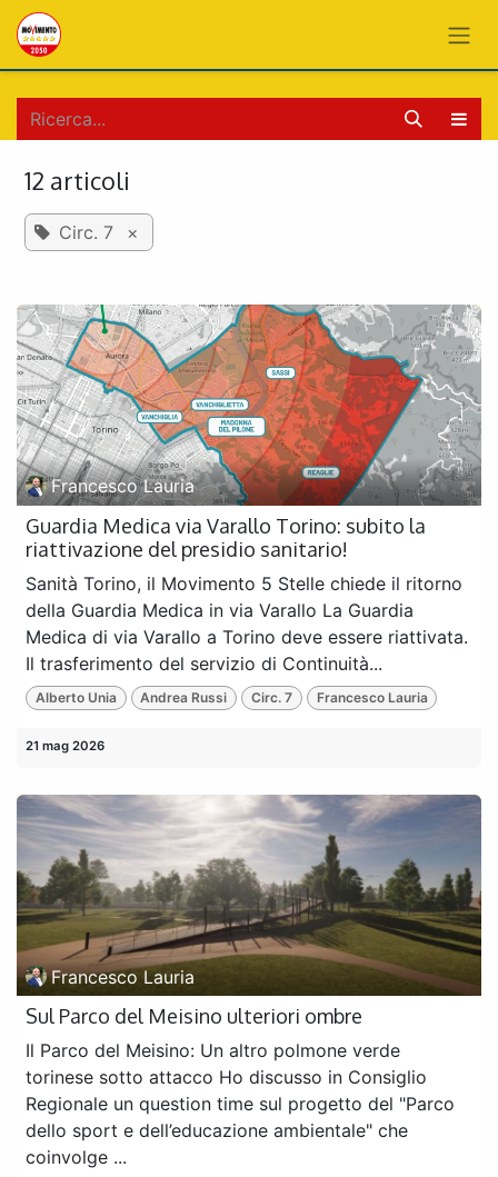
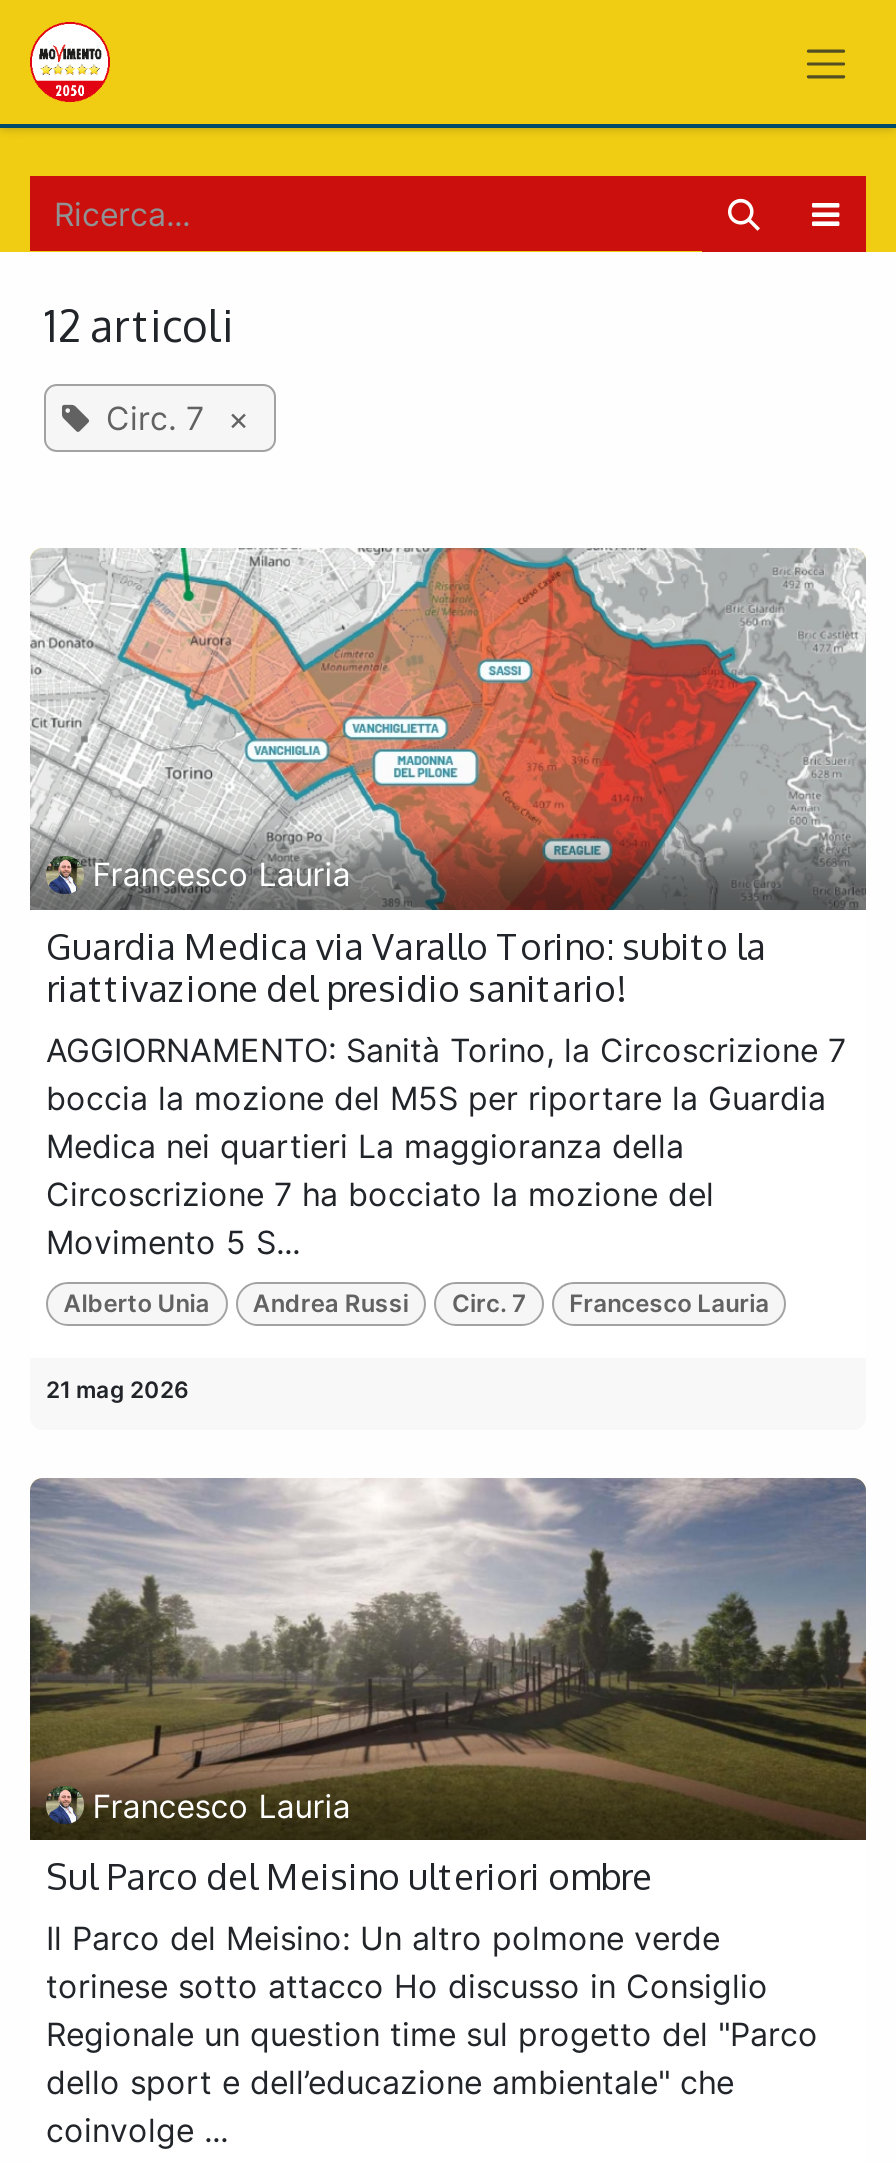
[26,572,468,674] Sanità Torino, il Movimento 5 Stelle chiede il ritorno | della Guardia Medica in via Varallo La Guardia | Medica di via Varallo a Torino deve essere riattivata. | Il trasferimento del servizio di Continuità... -> [46,1030,846,1262] AGGIORNAMENTO: Sanità Torino, la Circoscrizione 7 | boccia la mozione del M5S per riportare la Guardia | Medica nei quartieri La maggioranza della | Circoscrizione 7 ha bocciato la mozione del | Movimento 5 S...

